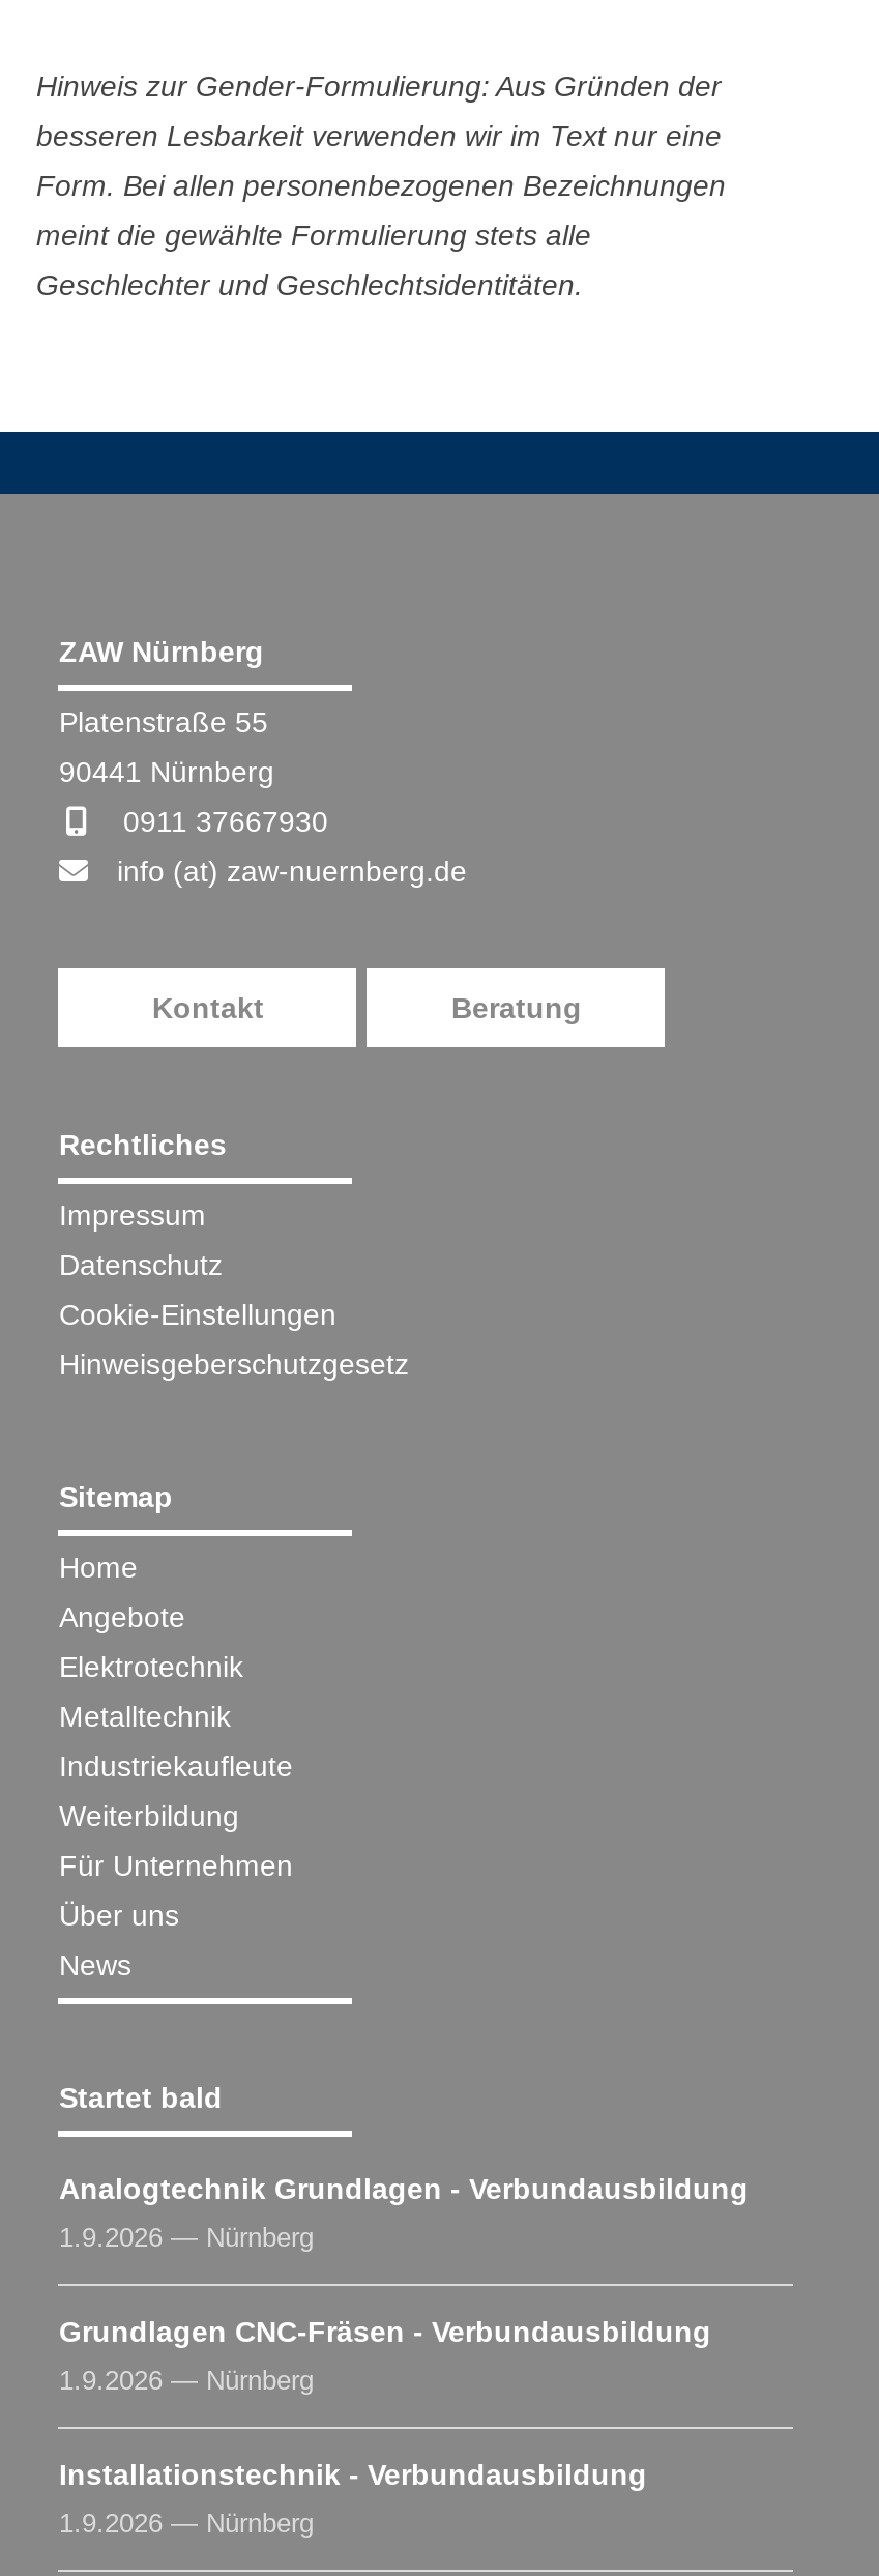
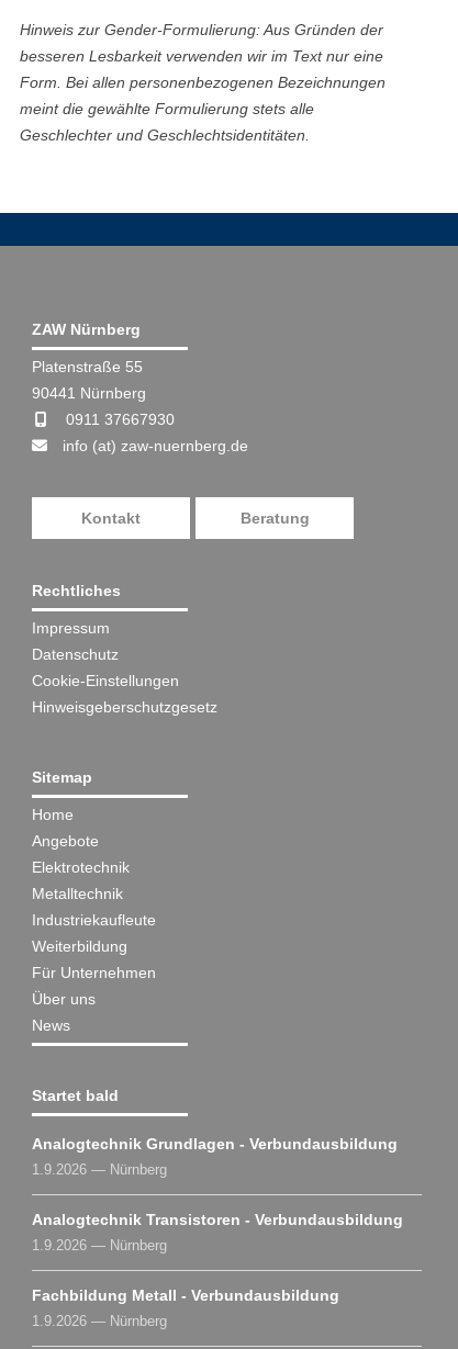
[59,2315,711,2348] Grundlagen CNC-Fräsen - Verbundausbildung -> [32,1210,404,1228] Analogtechnik Transistoren - Verbundausbildung
[59,2458,647,2491] Installationstechnik - Verbundausbildung -> [32,1286,340,1304] Fachbildung Metall - Verbundausbildung

